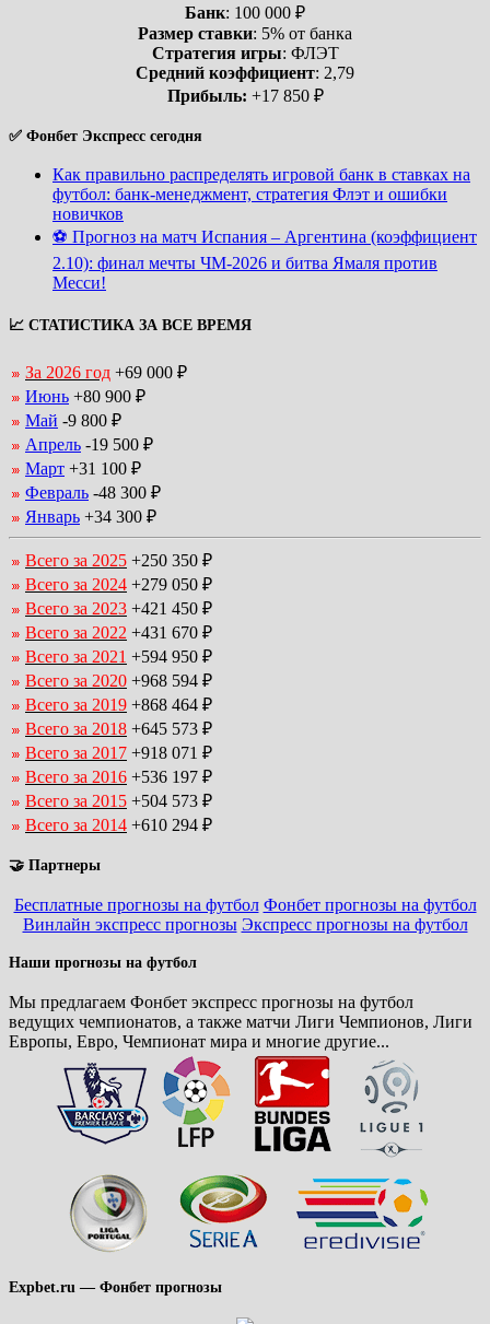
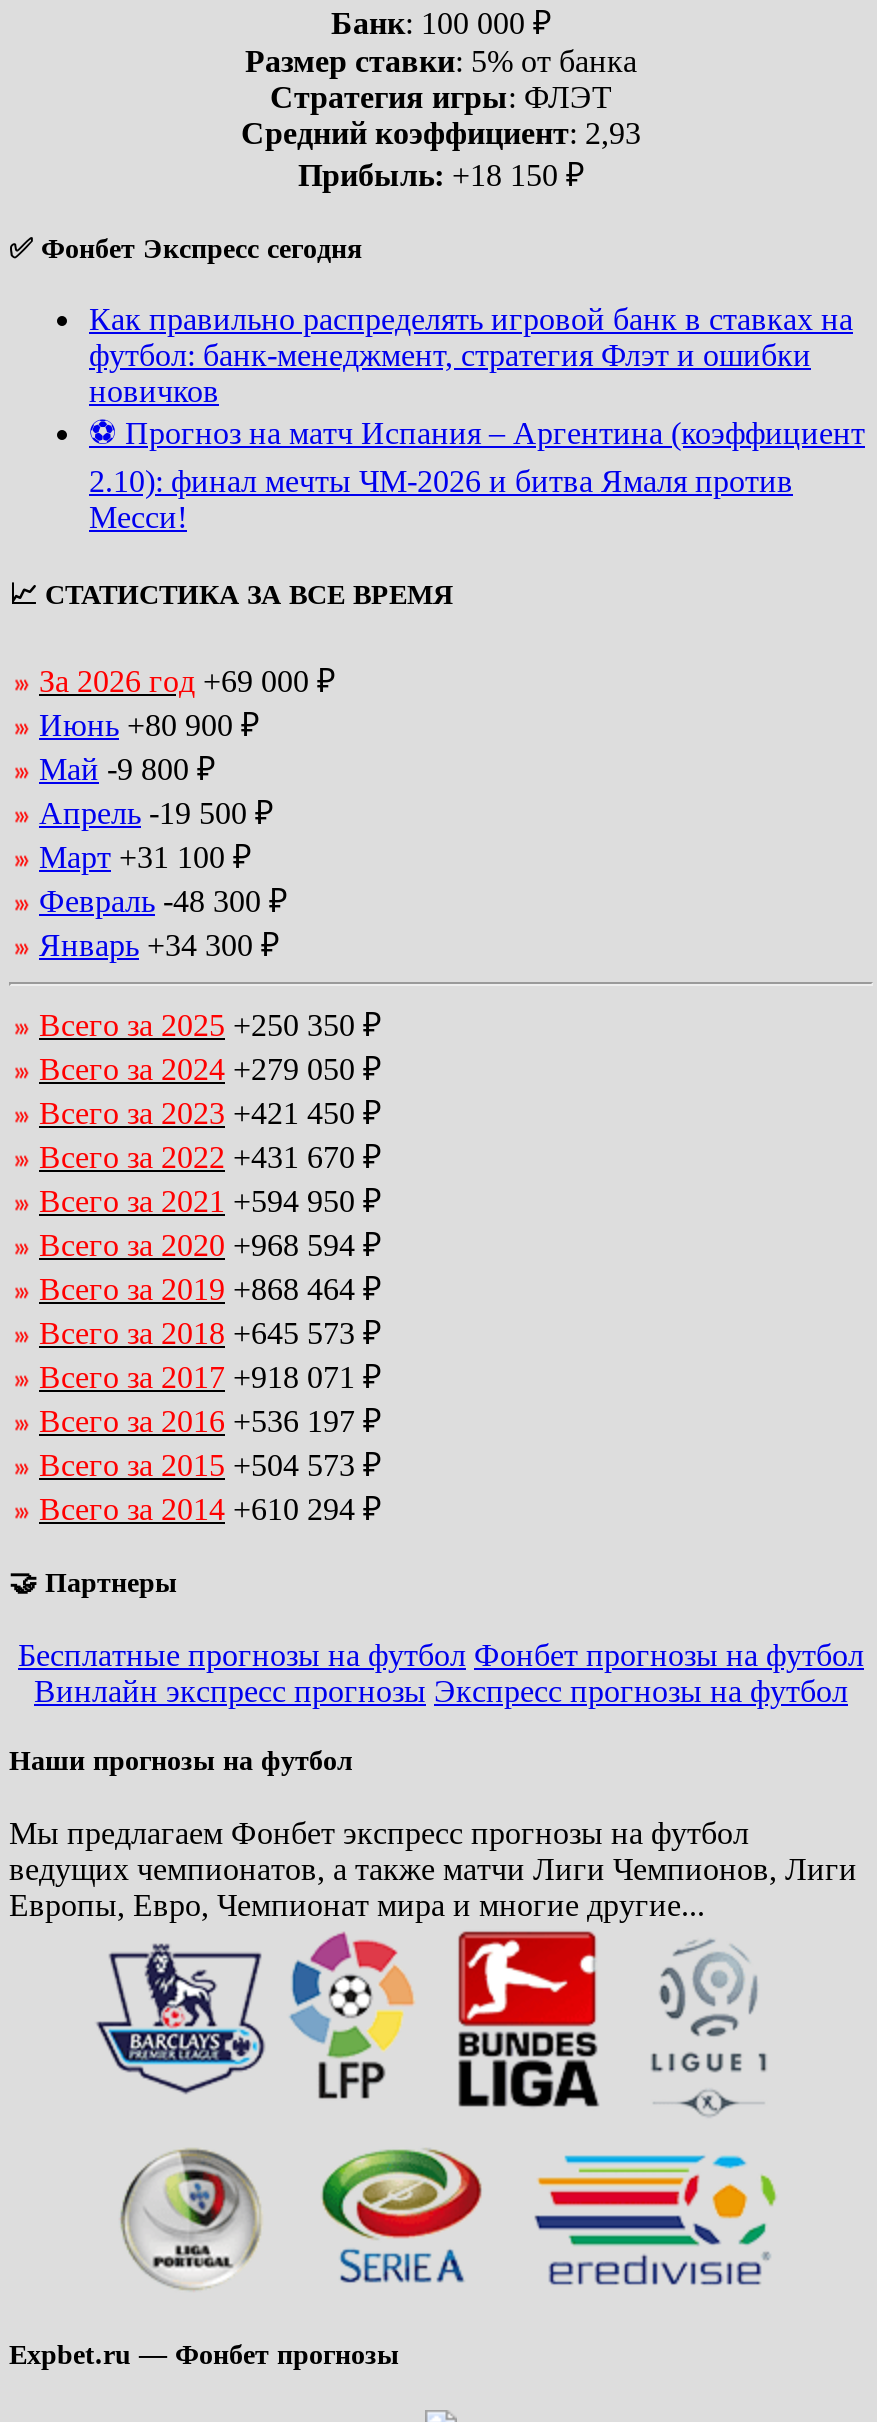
[136,63,354,82] Средний коэффициент: 2,79 -> [241,116,641,150] Средний коэффициент: 2,93
[167,86,323,105] Прибыль: +17 850 ₽ -> [298,158,584,192] Прибыль: +18 150 ₽

